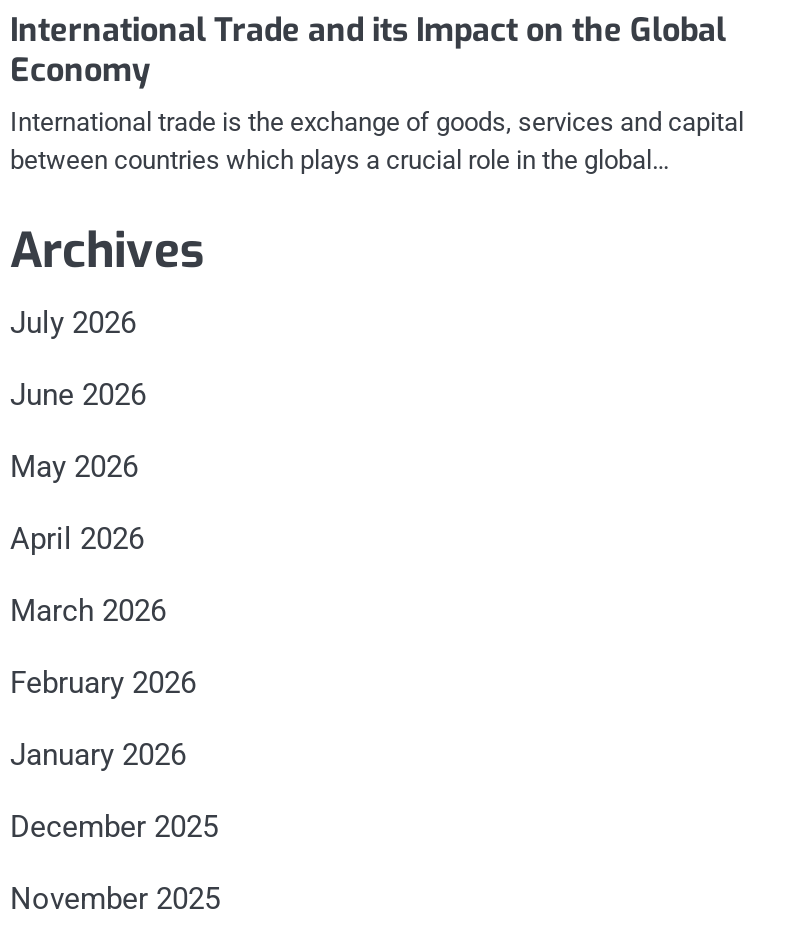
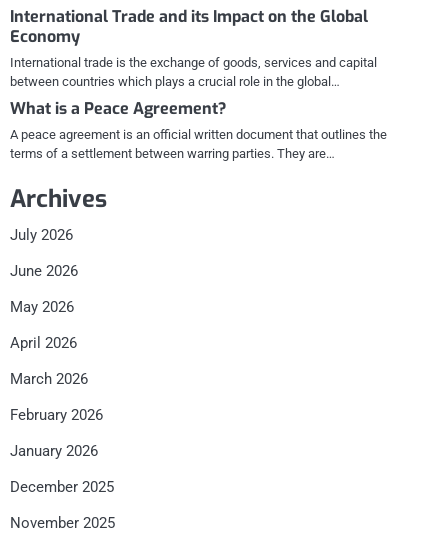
none -> [10,98,387,161] What is a Peace Agreement? | A peace agreement is an official written document that outlines the | terms of a settlement between warring parties. They are…

